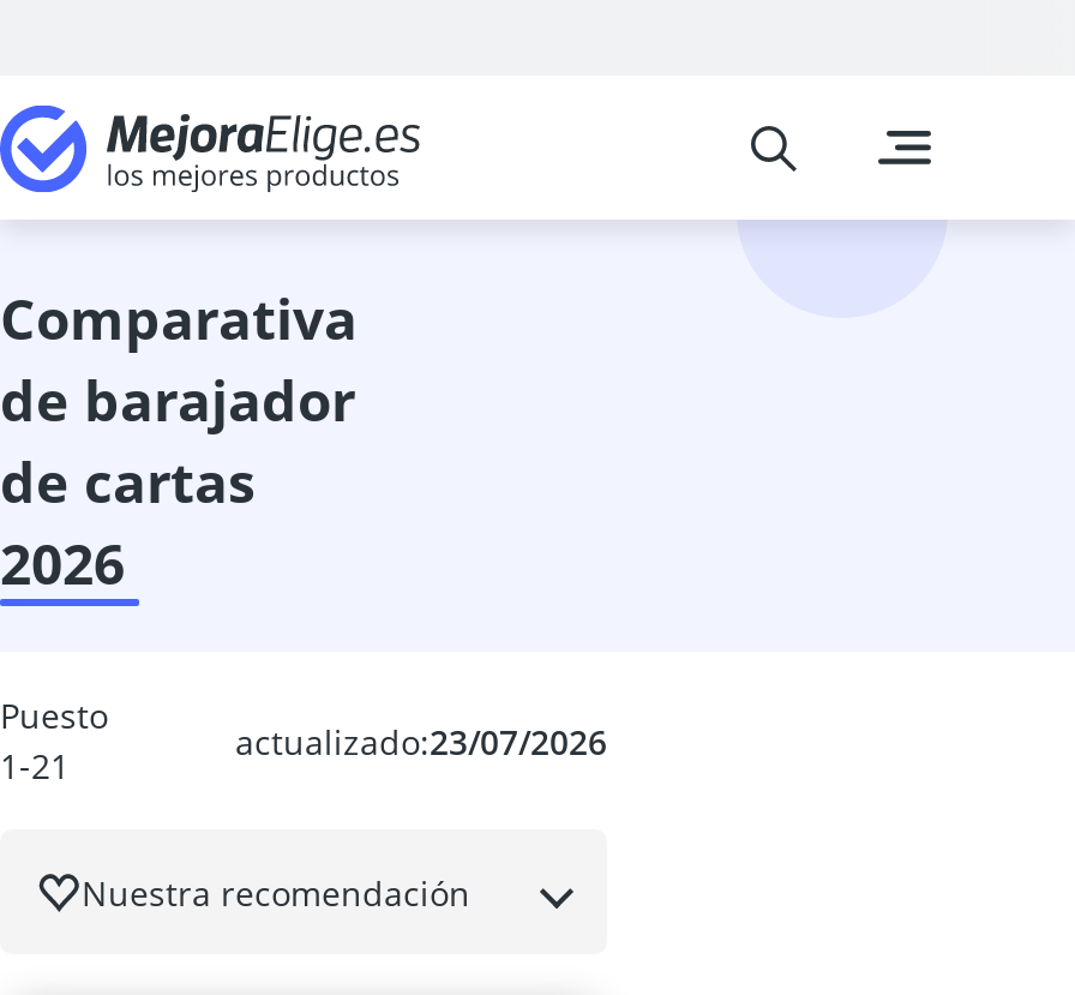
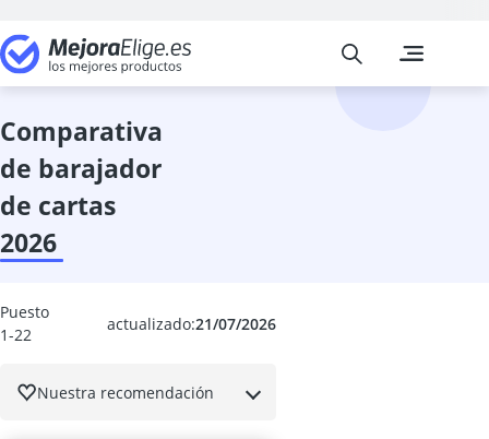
[235,718,607,763] actualizado:23/07/2026 -> [107,313,276,334] actualizado:21/07/2026
[0,743,70,789] 1-21 -> [0,324,32,345] 1-22

